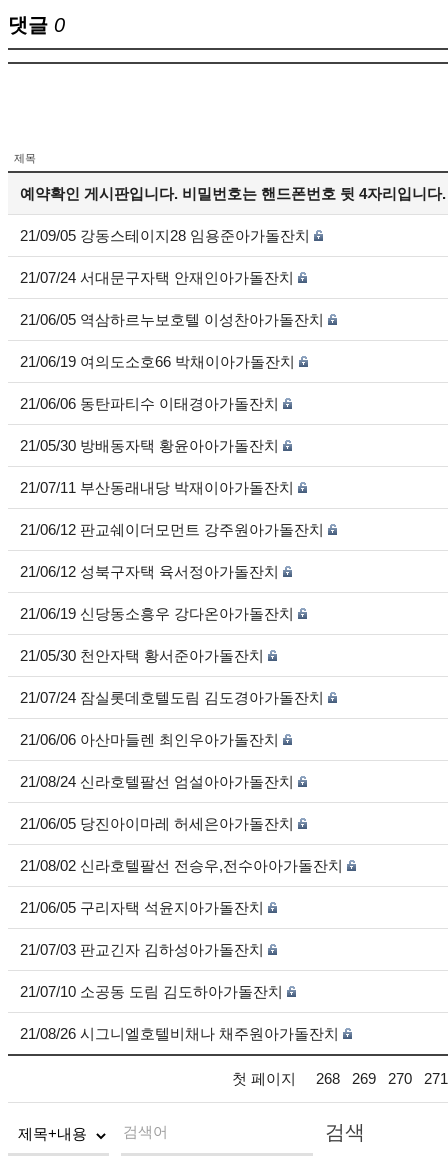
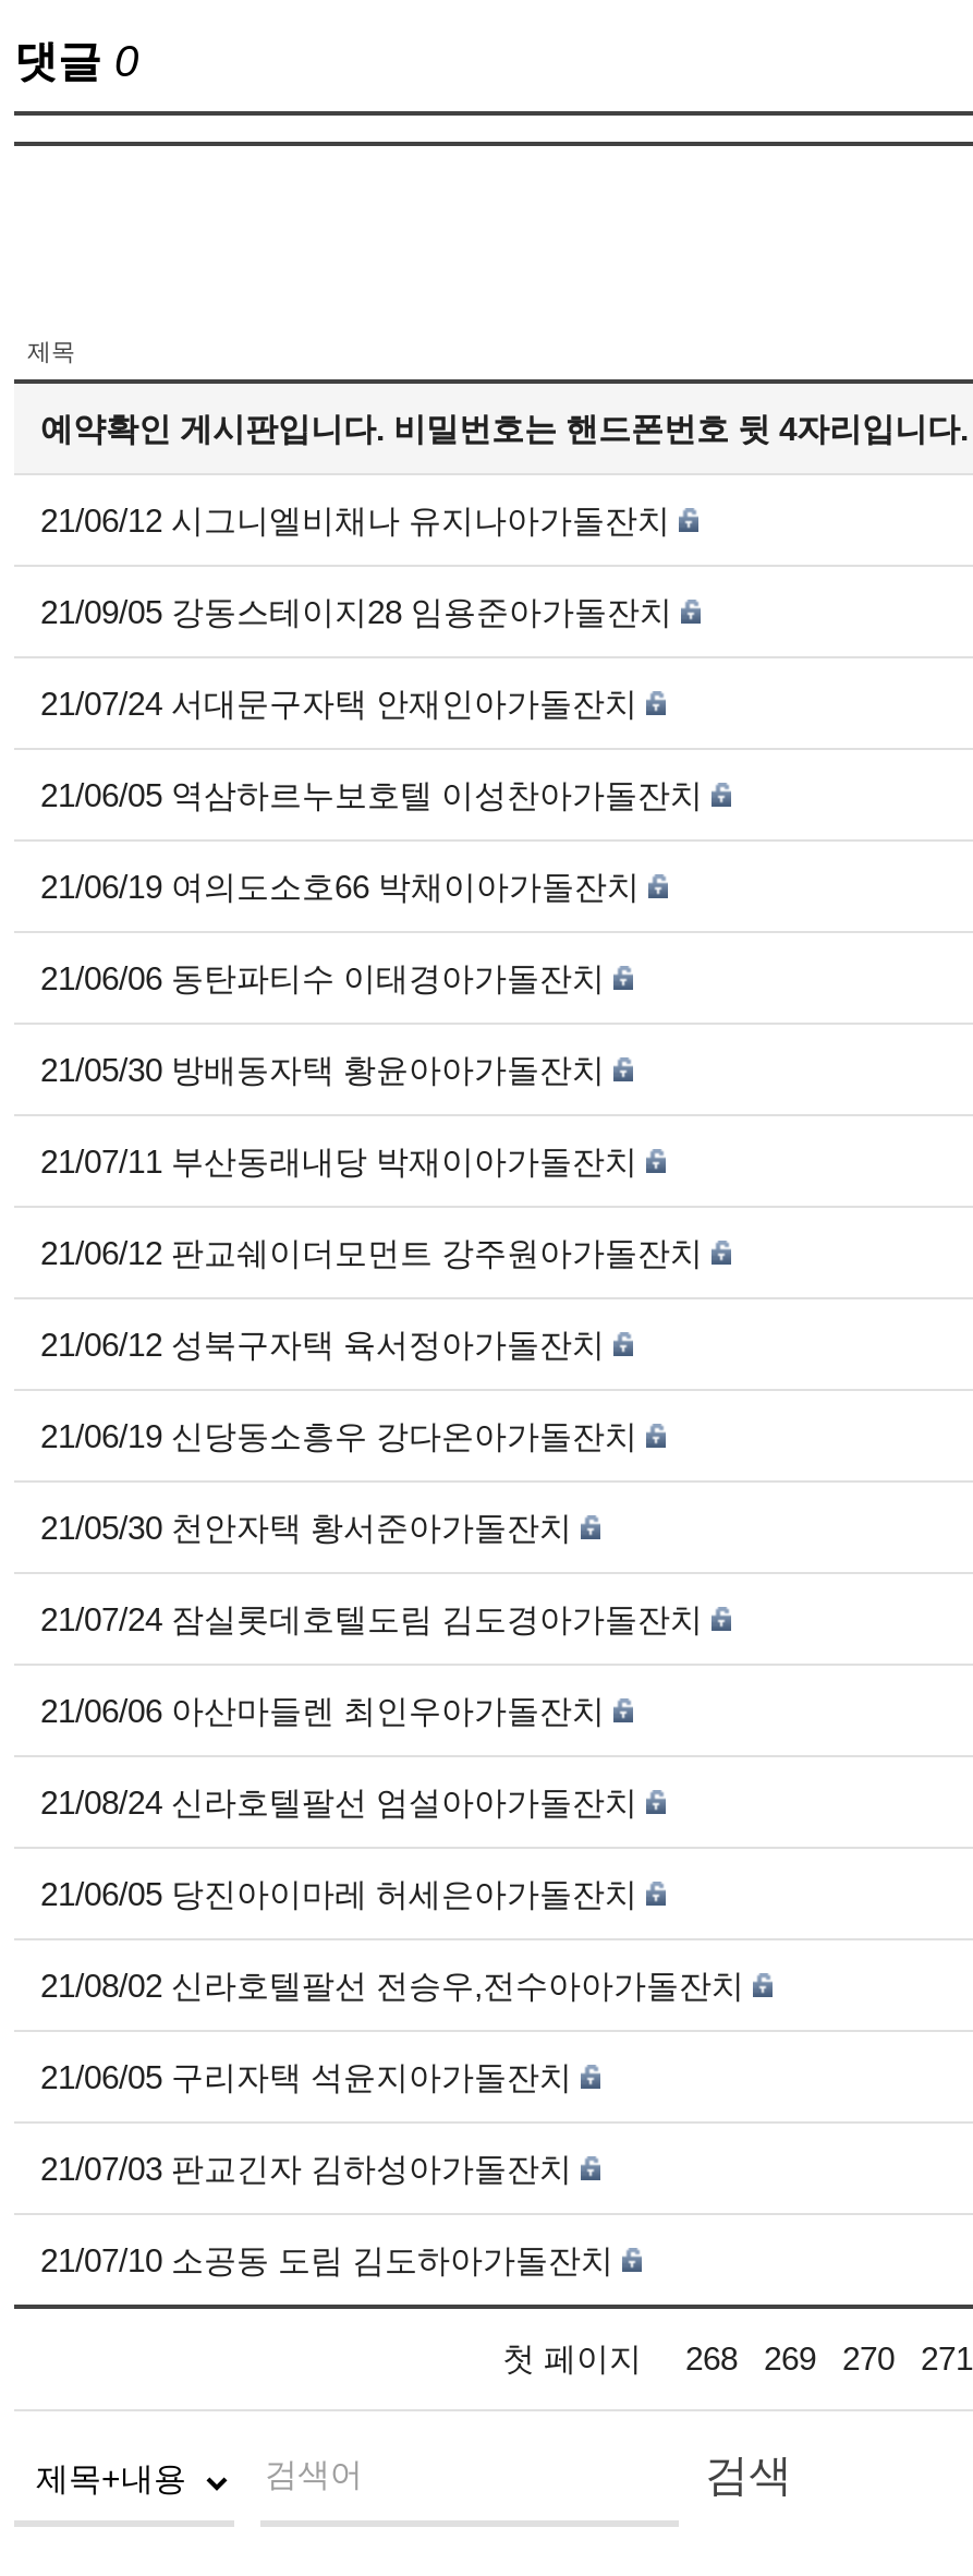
none -> [40,502,670,539] 21/06/12 시그니엘비채나 유지나아가돌잔치
moved [20,227,343,1000] -> [40,593,744,2279]: 21/09/05 강동스테이지28 임용준아가돌잔치 | 21/07/24 서대문구자택 안재인아가돌잔치 | 21/06/05 역삼하르누보호텔 이성찬아가돌잔치 | ... | 21/07/03 판교긴자 김하성아가돌잔치 | 21/07/10 소공동 도림 김도하아가돌잔치
[20,1025,339,1042] 21/08/26 시그니엘호텔비채나 채주원아가돌잔치 -> none

